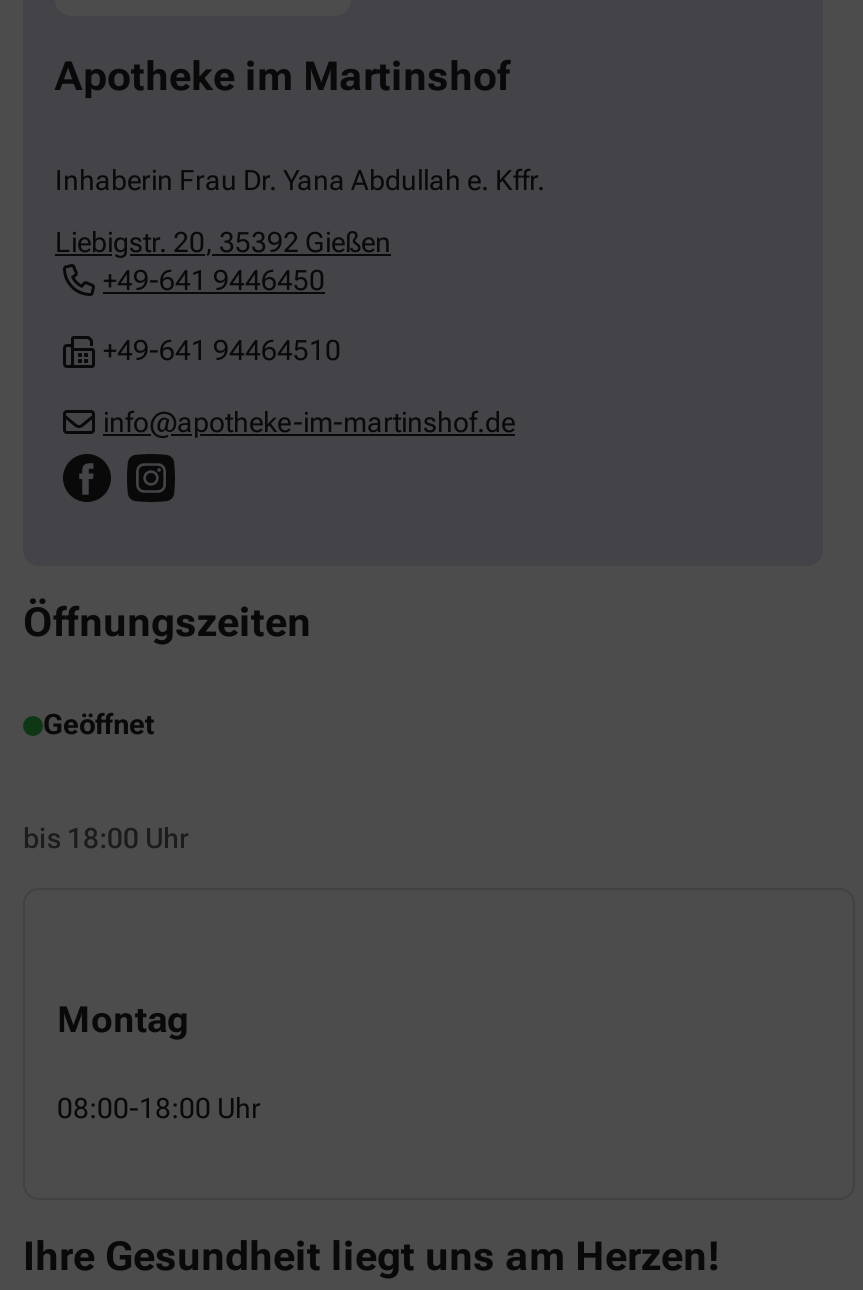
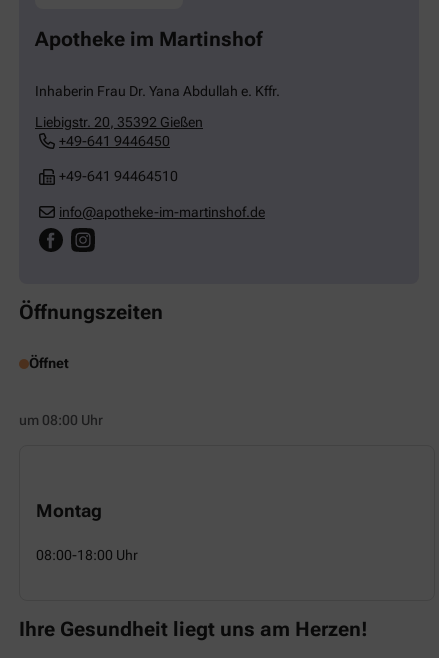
[43,709,155,741] Geöffnet -> [29,355,69,371] Öffnet
[23,823,189,855] bis 18:00 Uhr -> [19,412,103,428] um 08:00 Uhr

